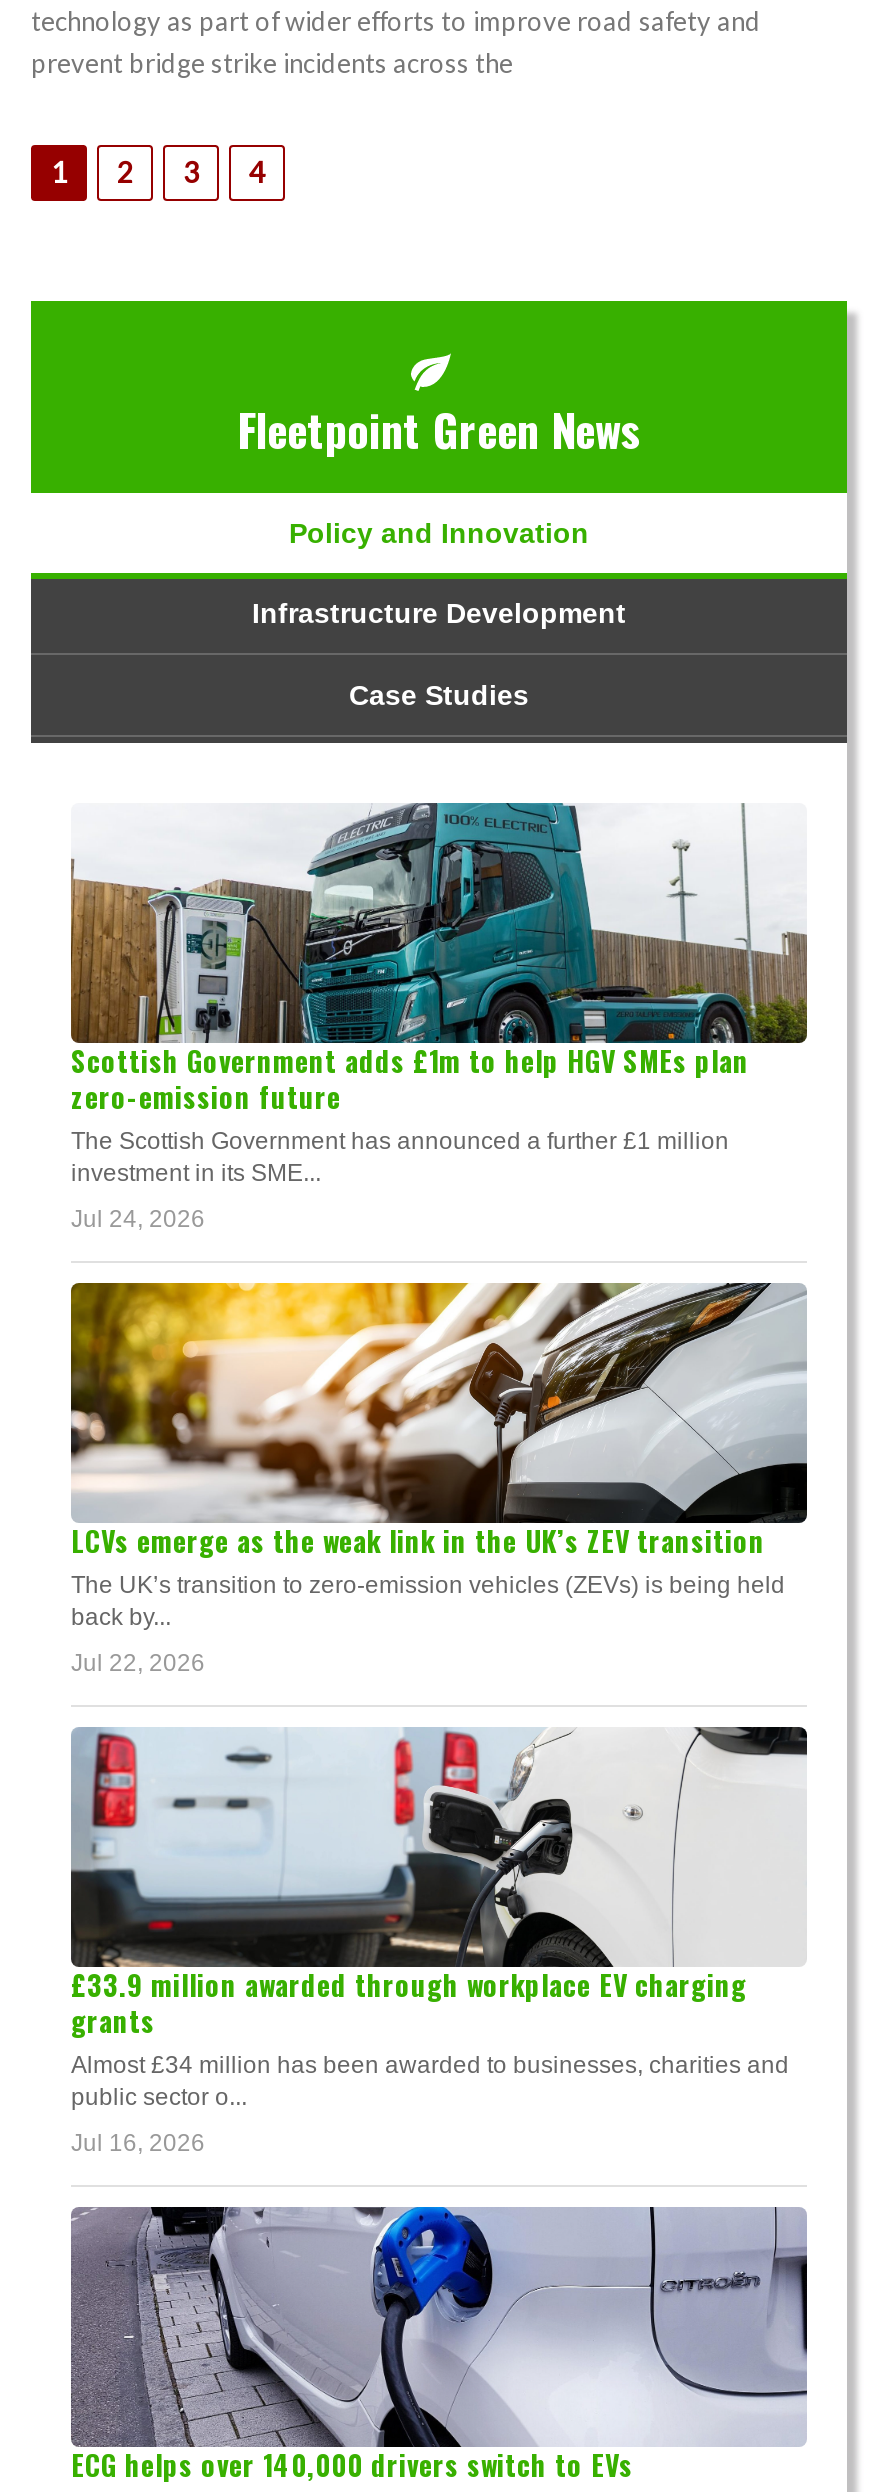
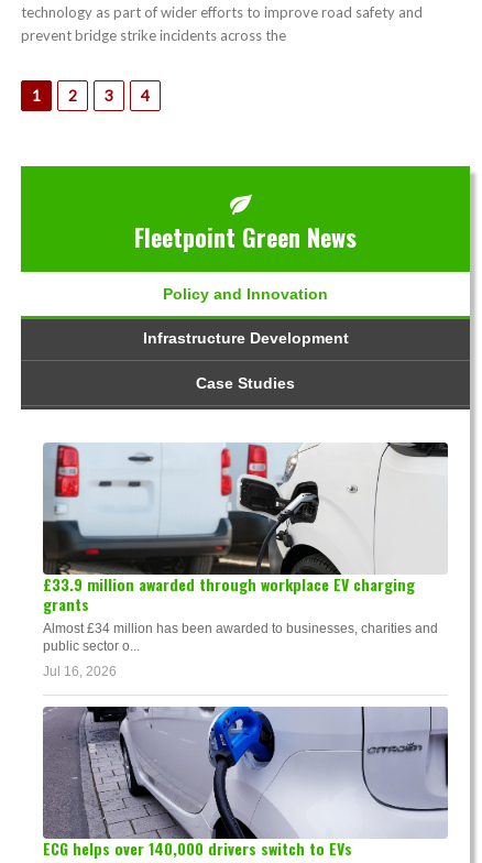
[69,802,809,1233] [image] | Scottish Government adds £1m to help HGV SMEs plan | zero-emission future | The Scottish Government has announced a further £1 million | investment in its SME... | Jul 24, 2026 -> none
[69,1280,809,1677] [image] | LCVs emerge as the weak link in the UK’s ZEV transition | The UK’s transition to zero-emission vehicles (ZEVs) is being held | back by... | Jul 22, 2026 -> none

